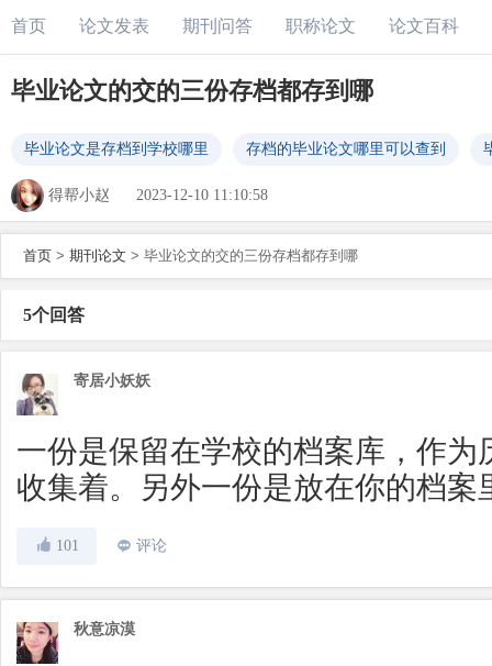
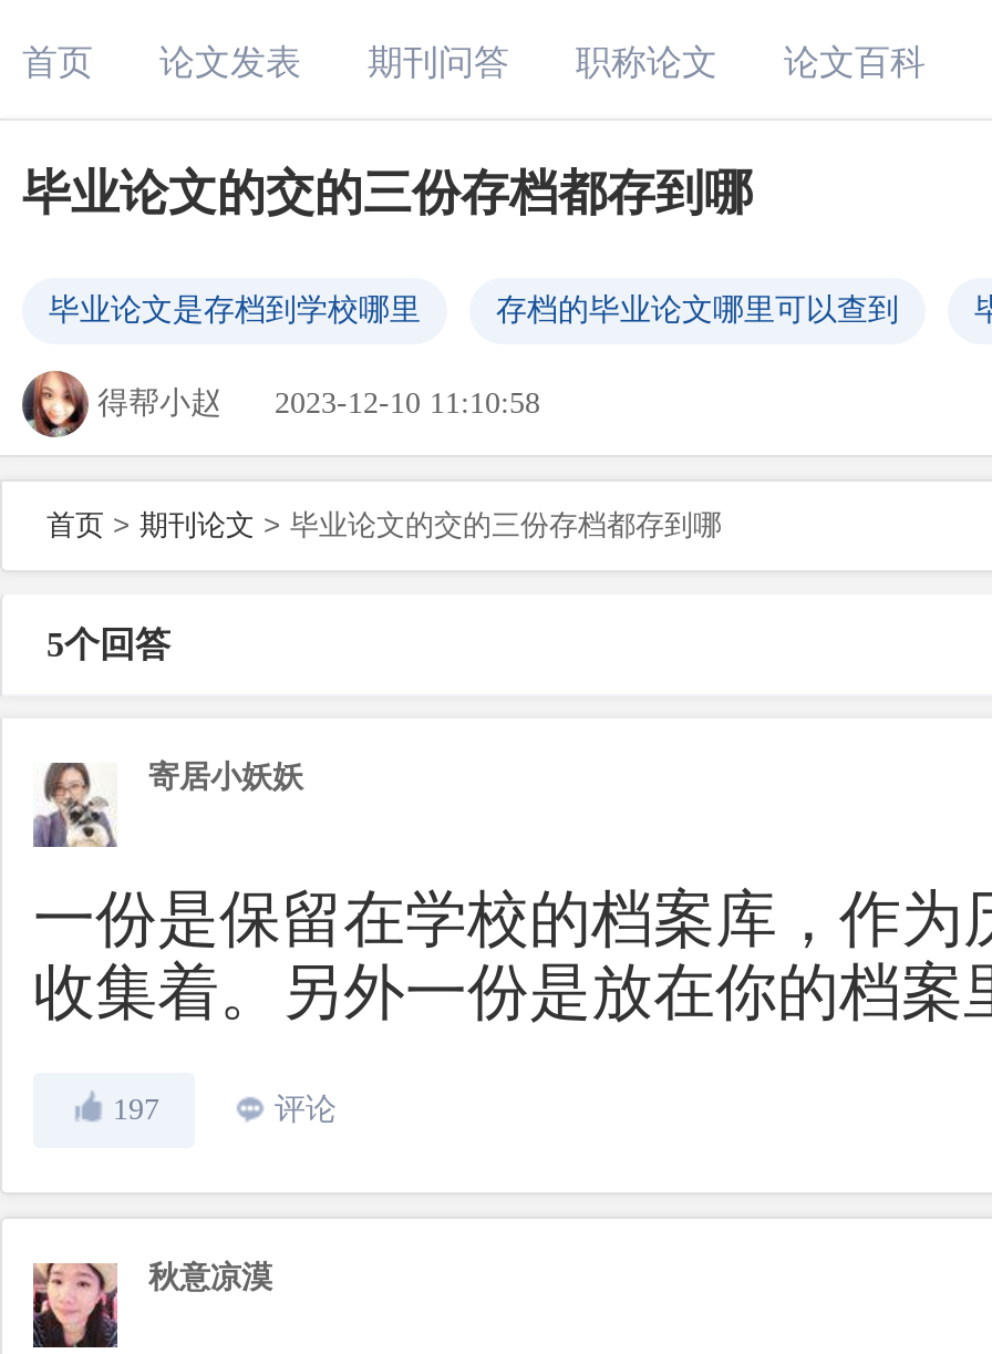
[56,537,79,554] 101 -> [113,1093,159,1126] 197

